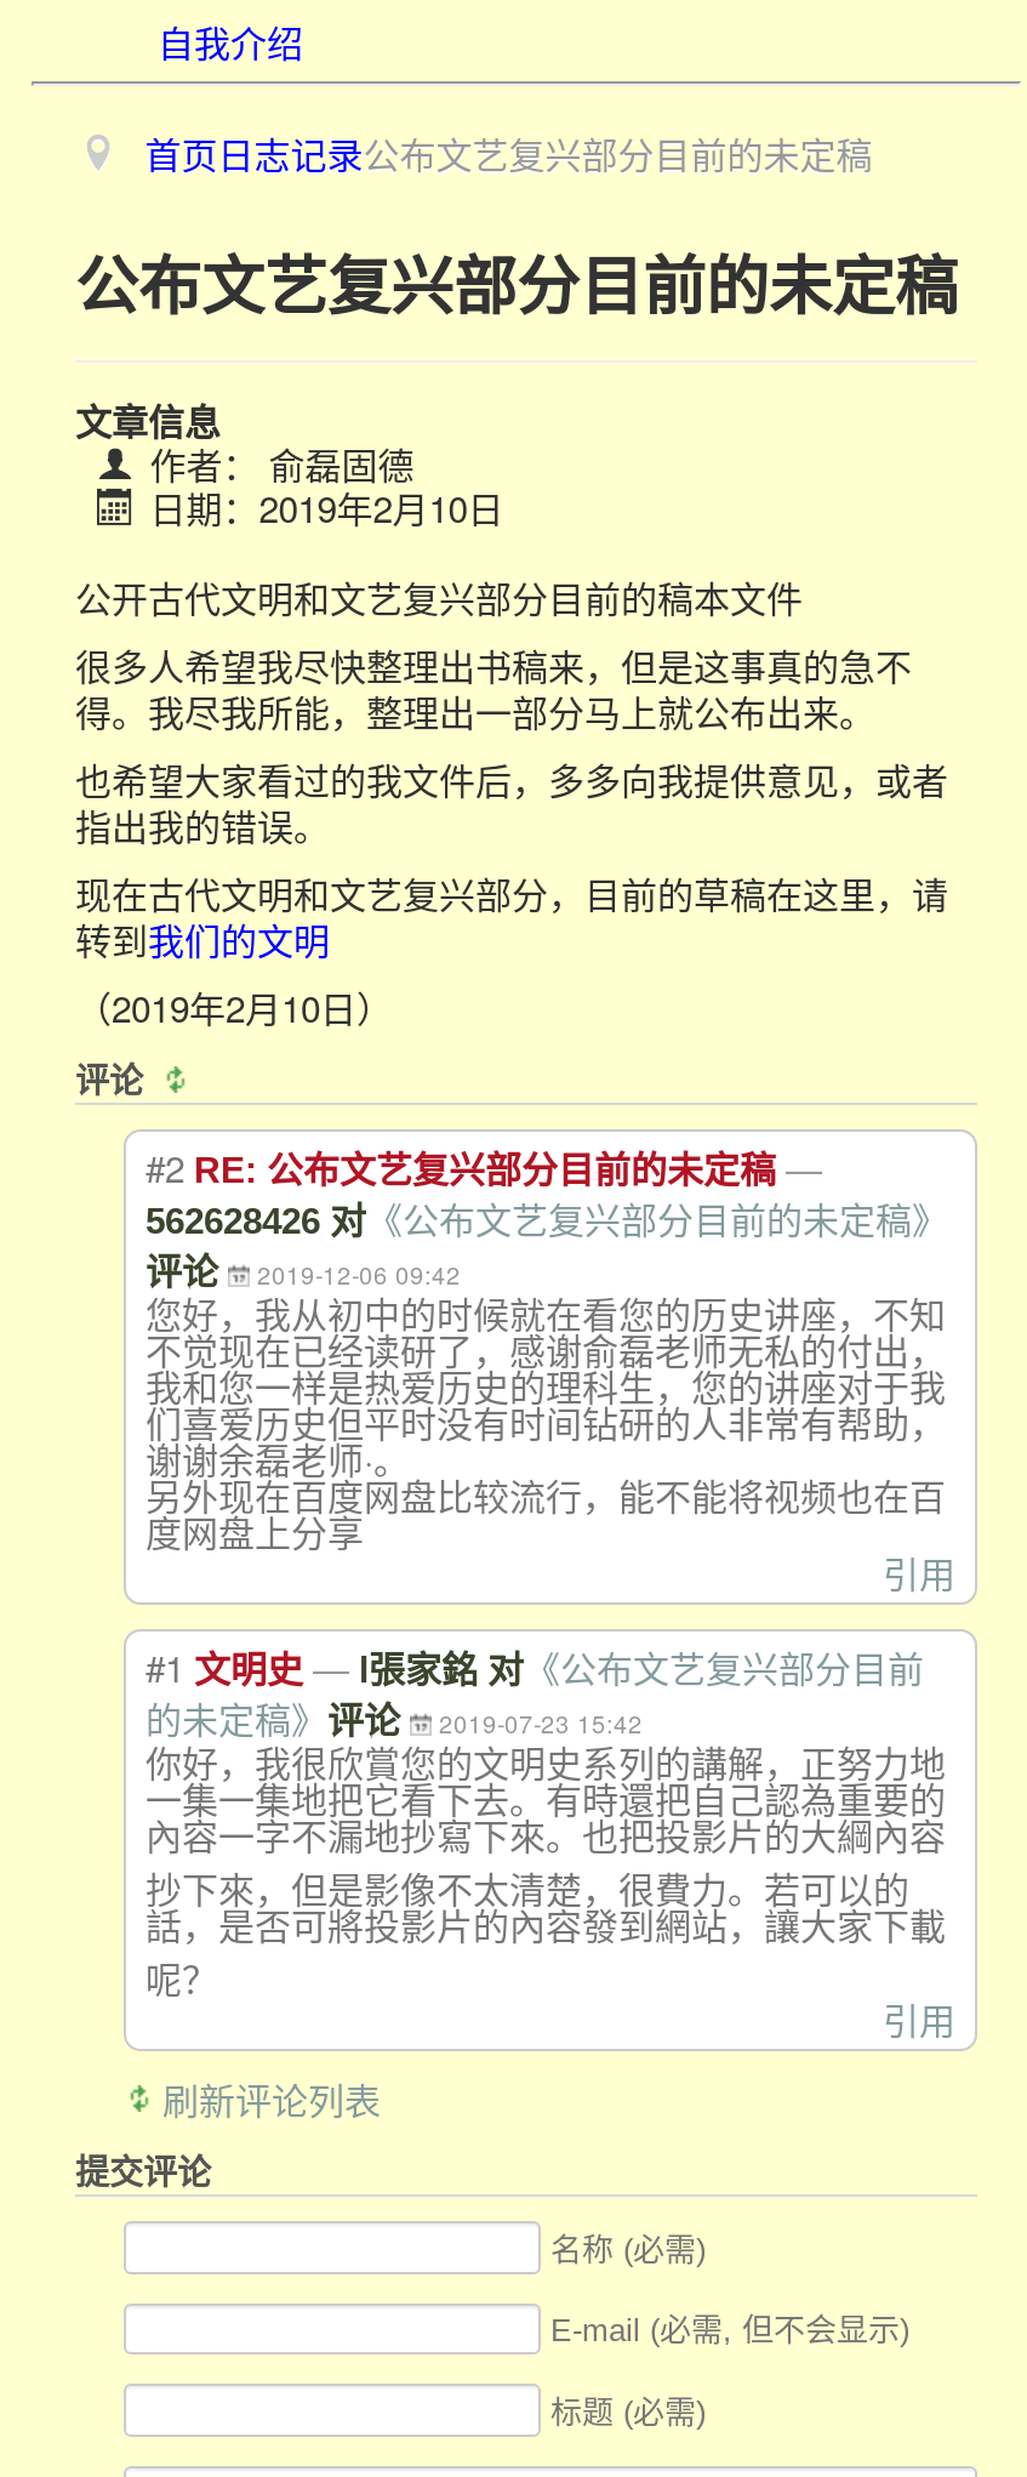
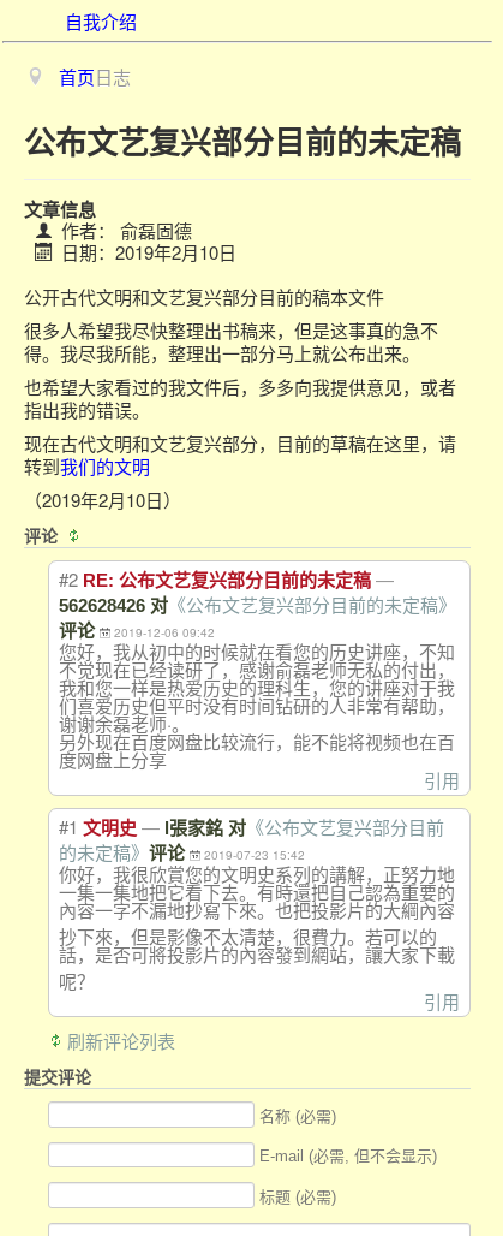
[145,127,873,178] 首页日志记录公布文艺复兴部分目前的未定稿 -> [59,64,131,89] 首页日志

